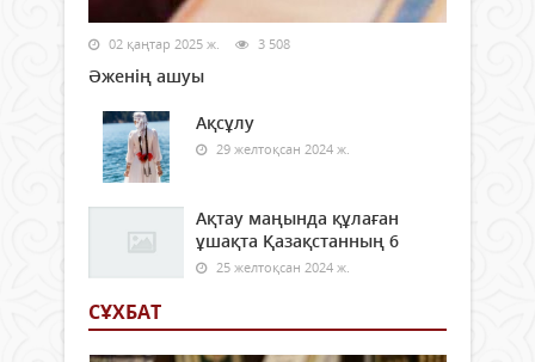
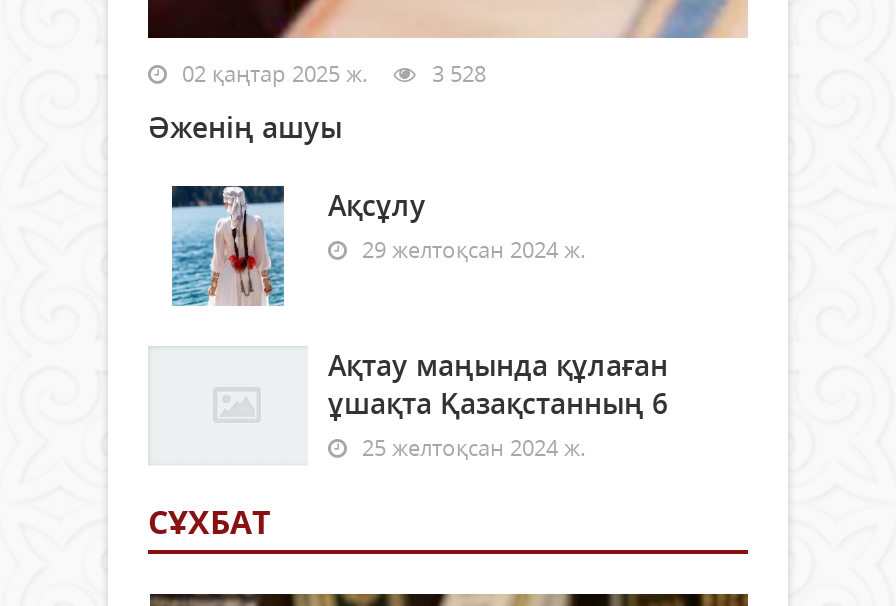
[105,34,290,52] 02 қаңтар 2025 ж. 3 508 -> [176,57,486,87] 02 қаңтар 2025 ж. 3 528

